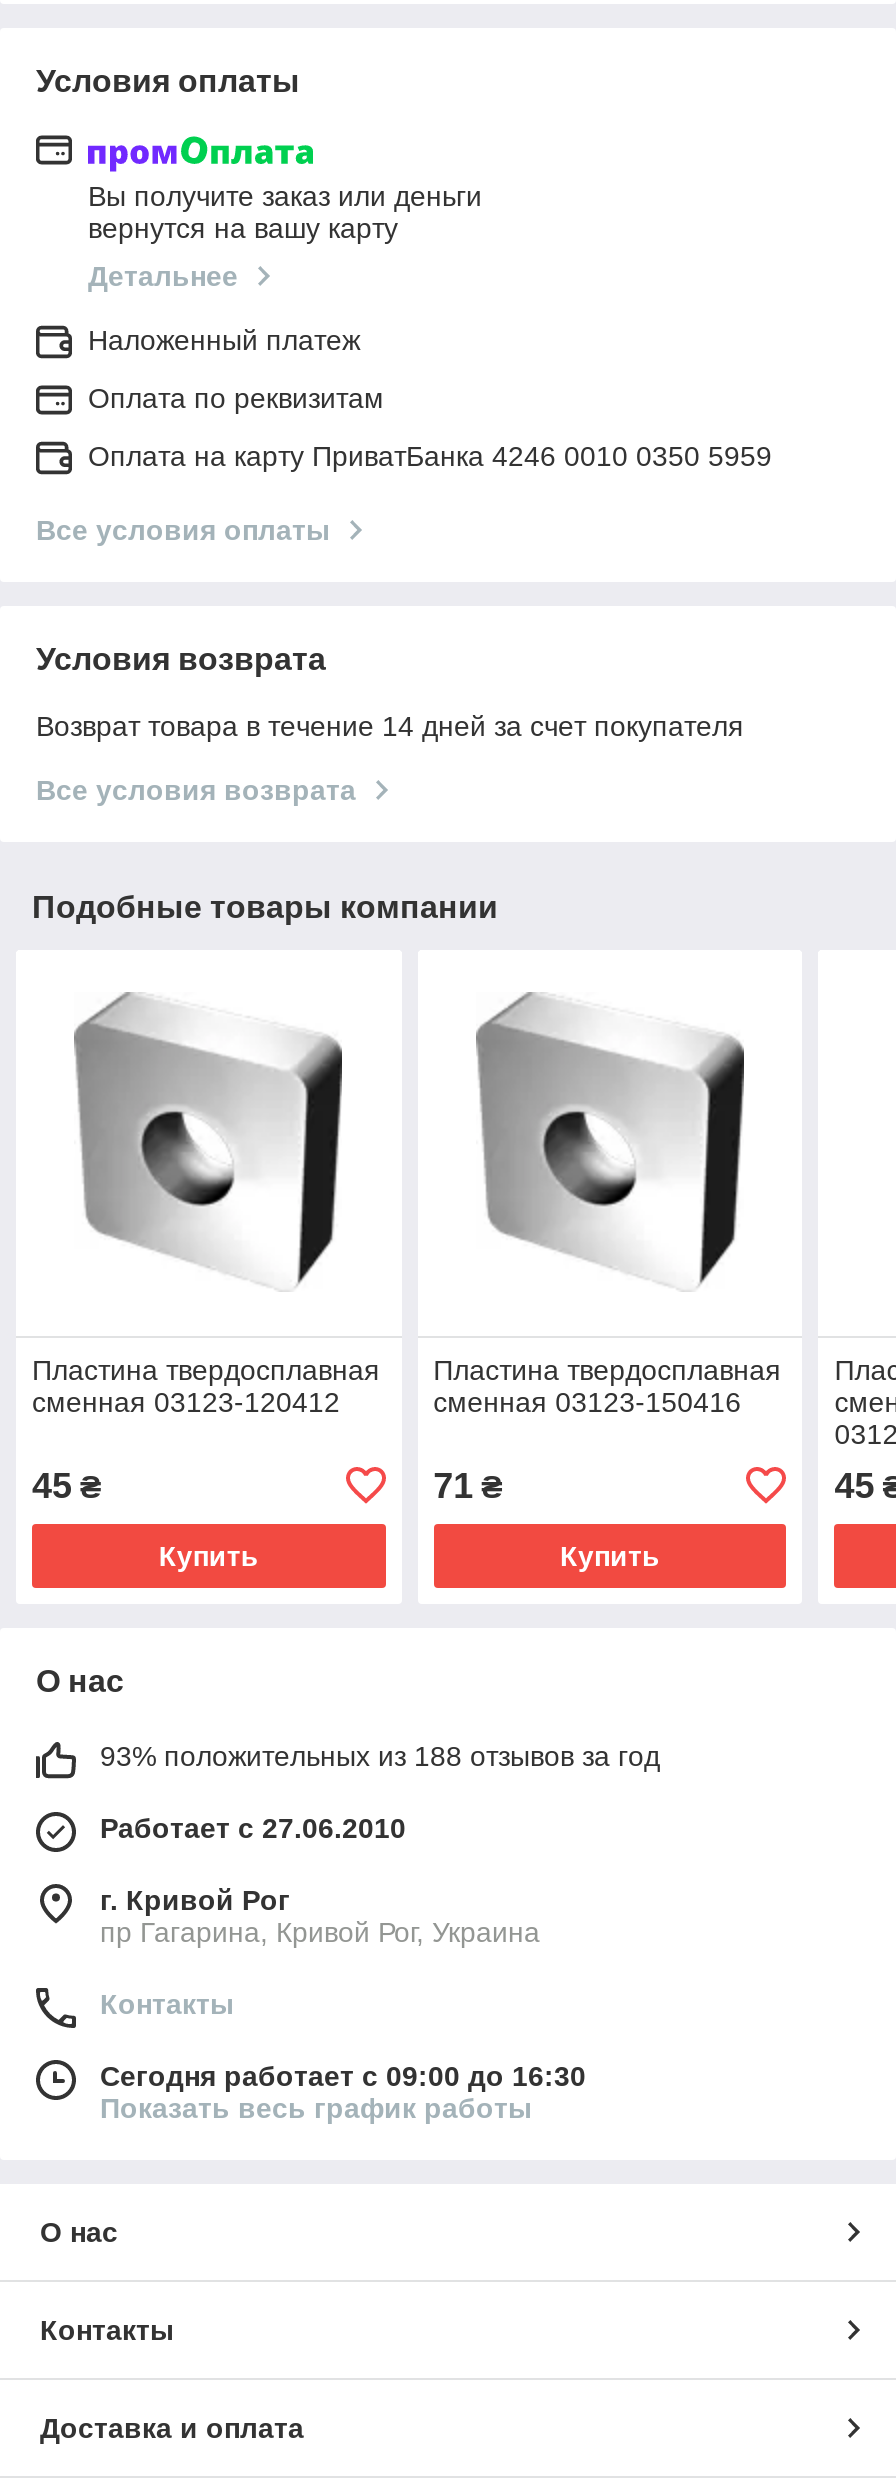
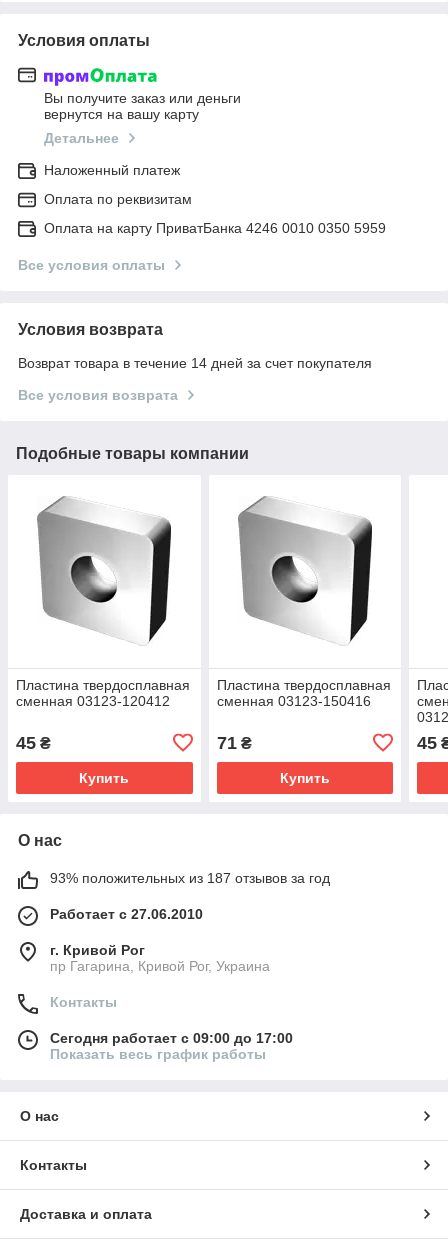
[100,1739,660,1771] 93% положительных из 188 отзывов за год -> [50,870,330,886] 93% положительных из 187 отзывов за год
[100,2059,586,2091] Сегодня работает с 09:00 до 16:30 -> [50,1030,293,1046] Сегодня работает с 09:00 до 17:00

